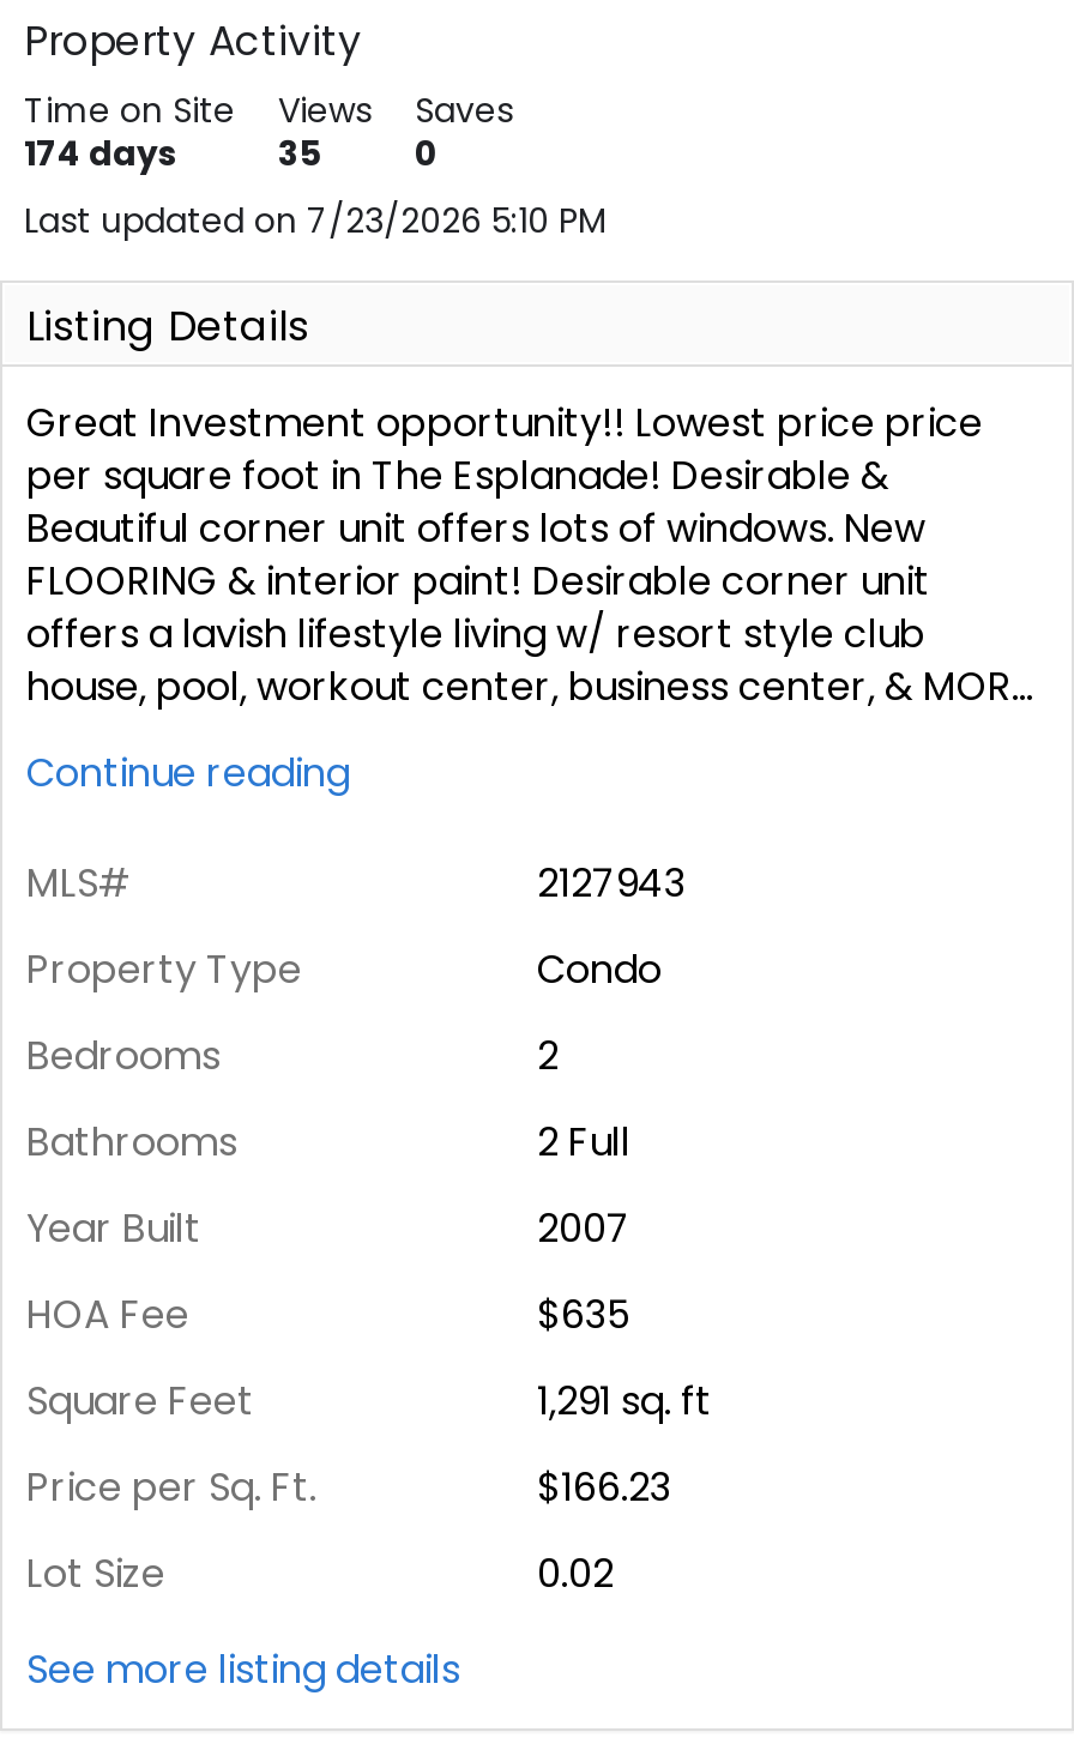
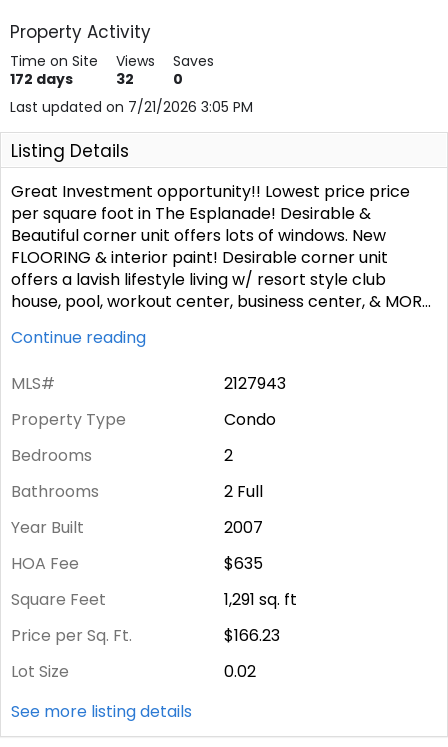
[24,128,177,176] 174 days -> [10,68,73,88] 172 days
[278,128,439,176] 35 0 -> [116,68,183,88] 32 0
[24,195,607,243] Last updated on 7/23/2026 5:10 PM -> [10,96,253,116] Last updated on 7/21/2026 3:05 PM

